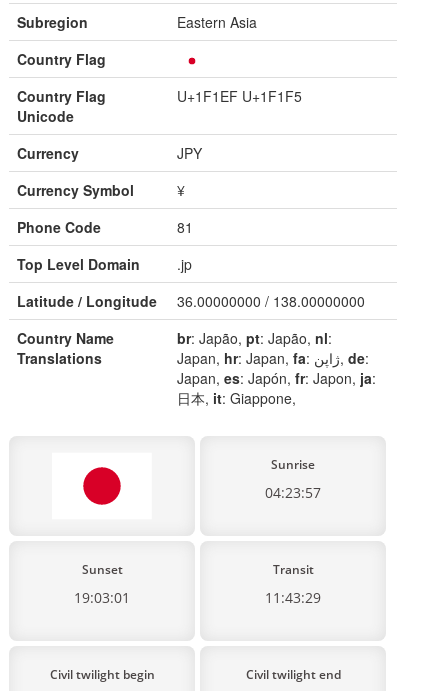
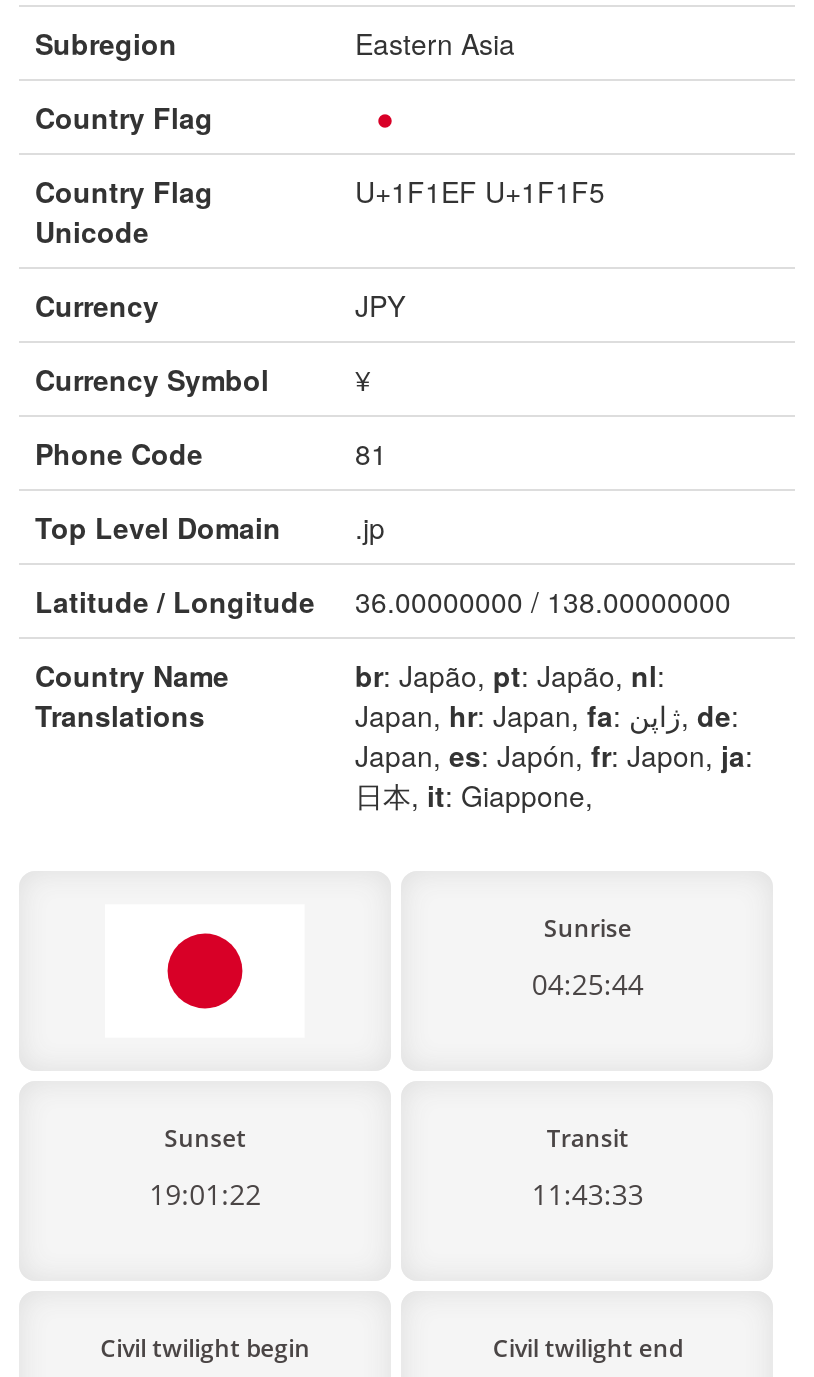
[265,483,321,502] 04:23:57 -> [532,965,644,1003] 04:25:44
[74,588,130,607] 19:03:01 -> [149,1175,261,1213] 19:01:22
[265,588,321,607] 11:43:29 -> [532,1175,644,1213] 11:43:33

